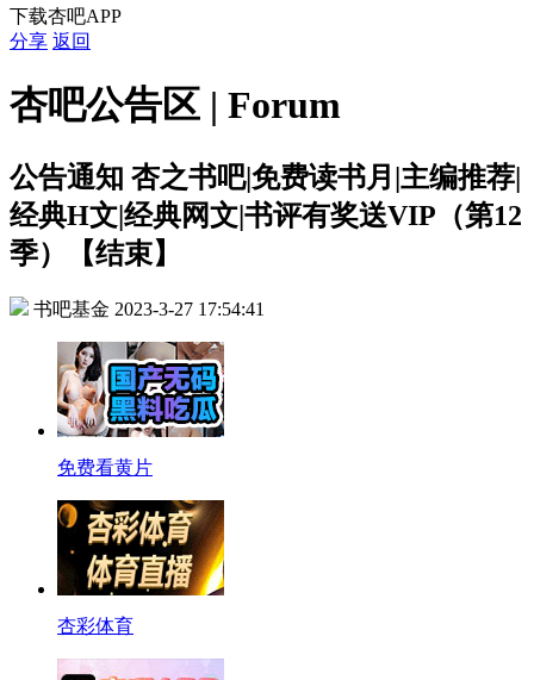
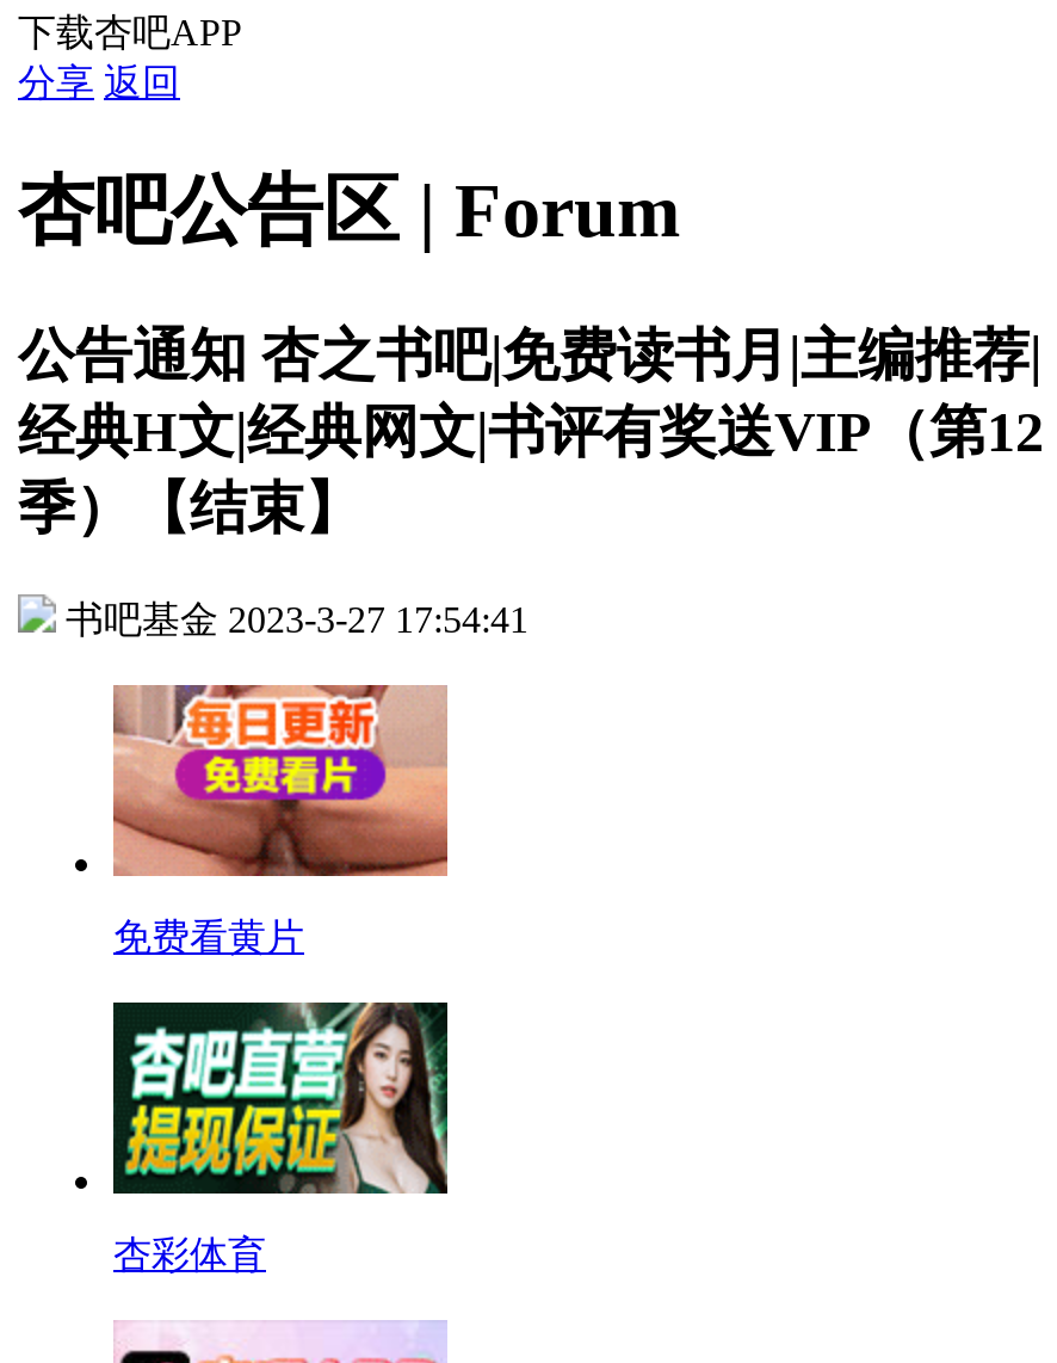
[56,341,225,438] [image] -> [111,683,450,878] [image]
[57,499,225,597] [image] -> [113,1000,450,1196] [image]

